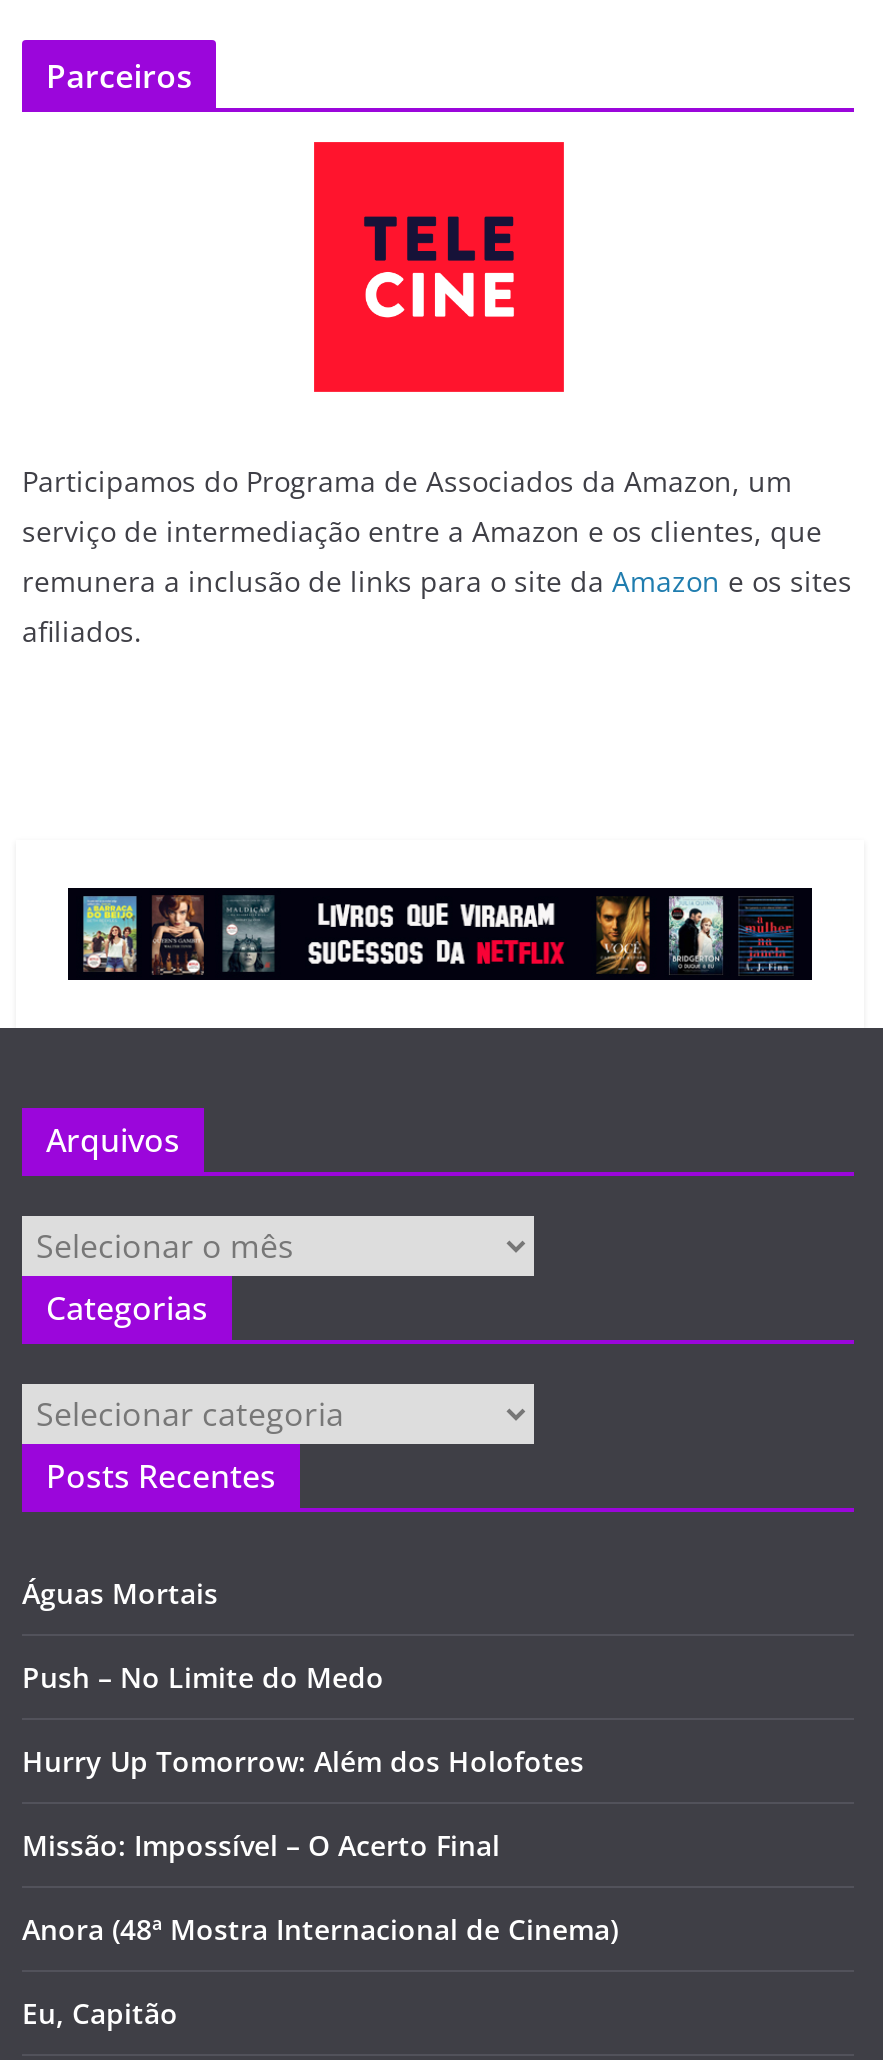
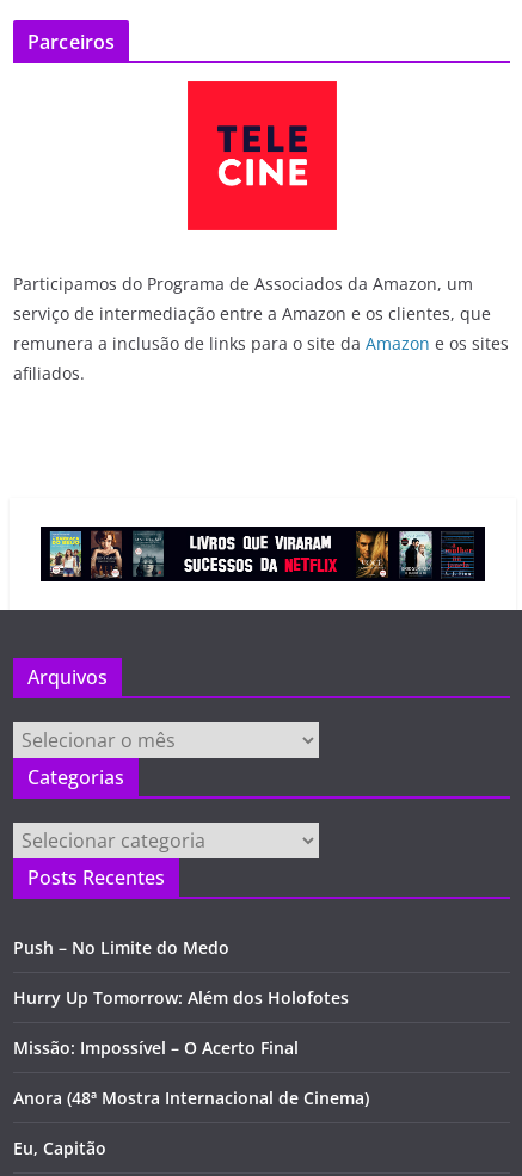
[22,1573,218,1611] Águas Mortais -> none

